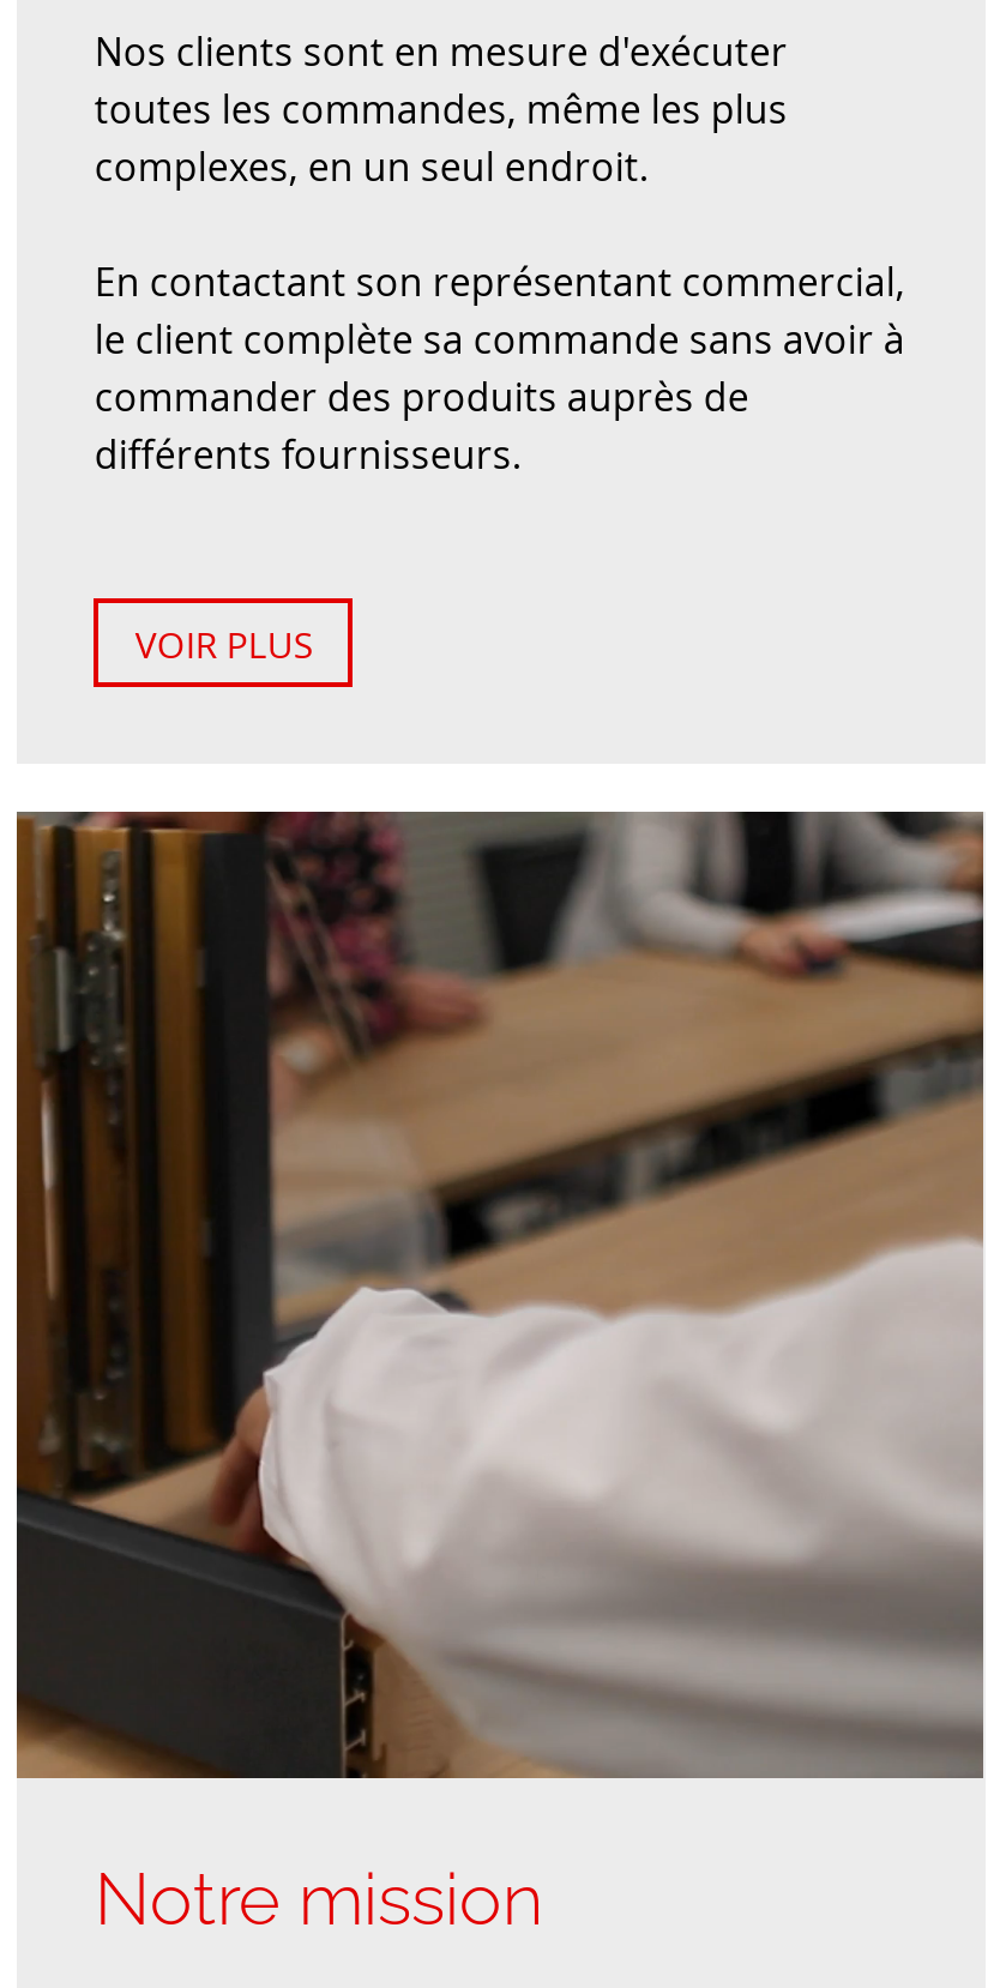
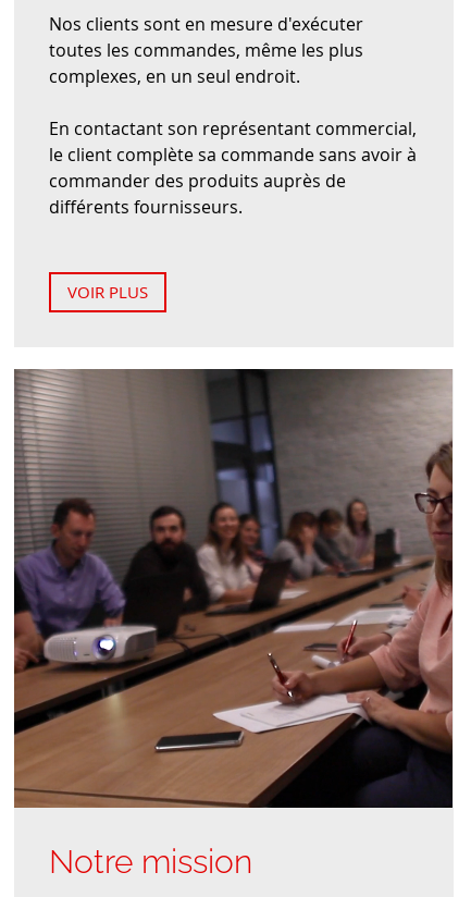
[14,811,986,1779] [image] -> [13,369,454,808] [image]

